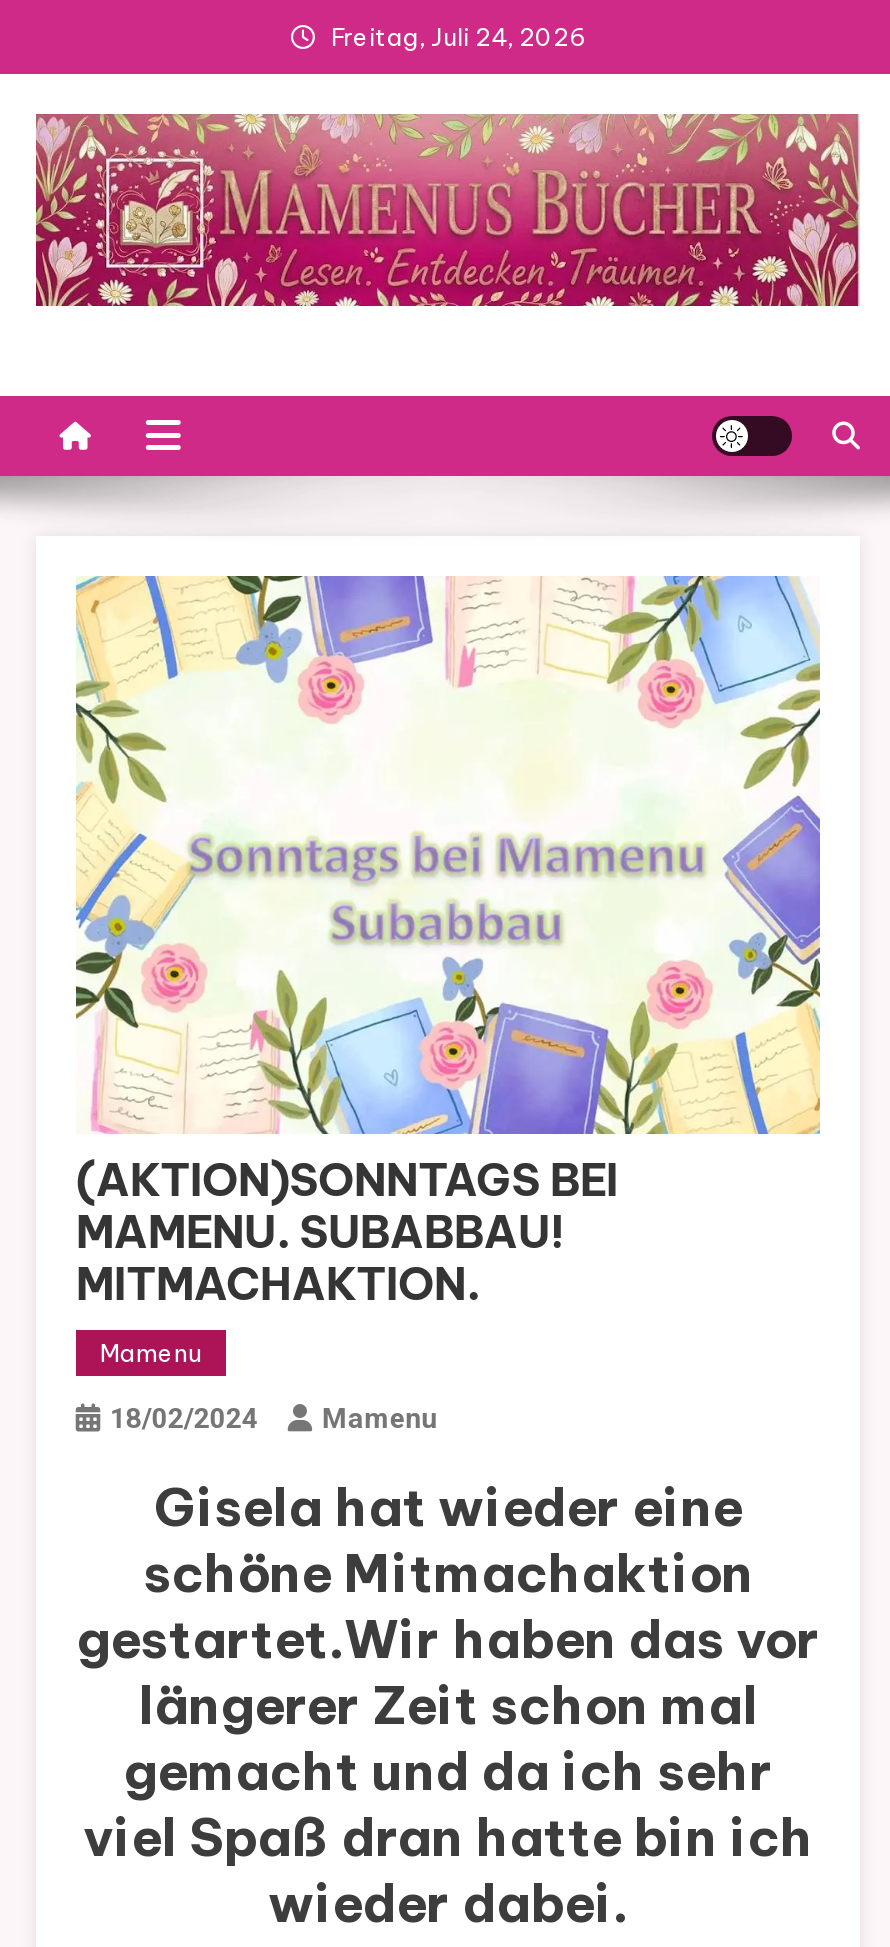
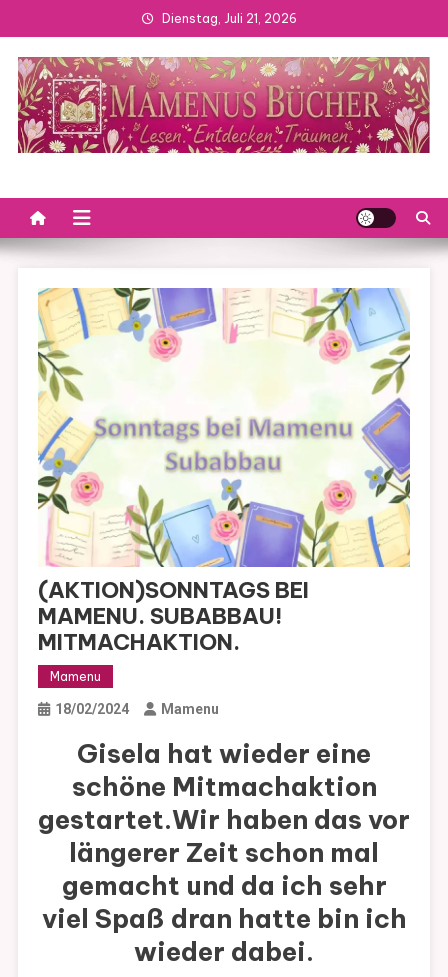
[331,22,585,52] Freitag, Juli 24, 2026 -> [161,11,296,26] Dienstag, Juli 21, 2026

